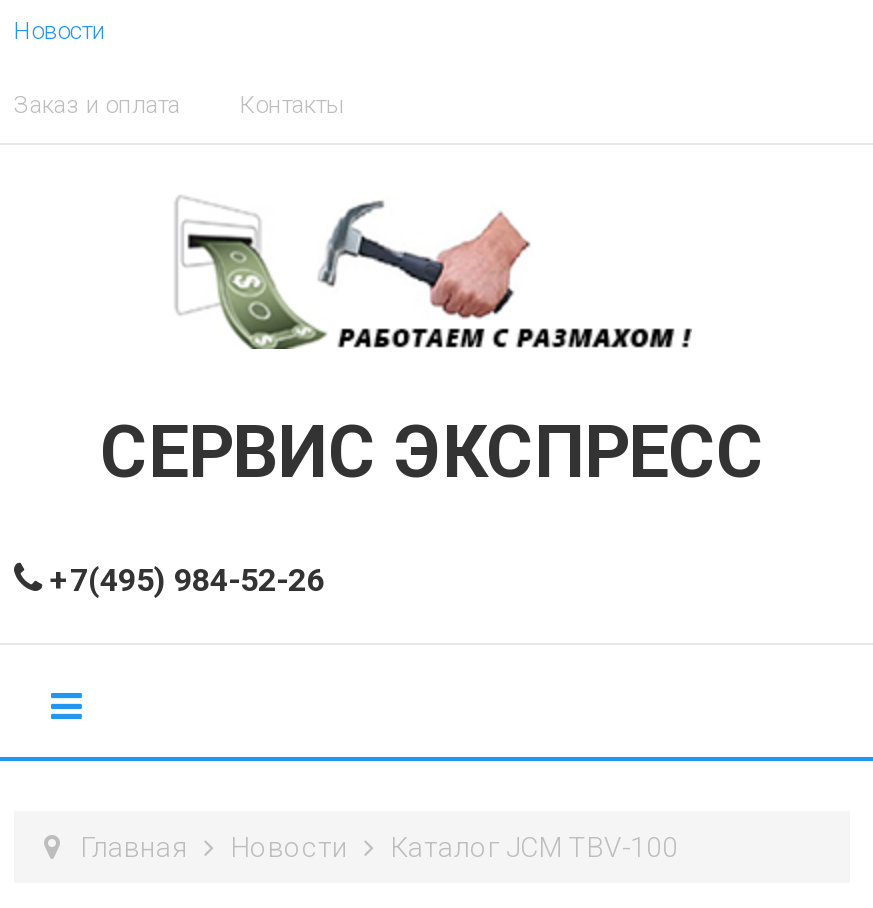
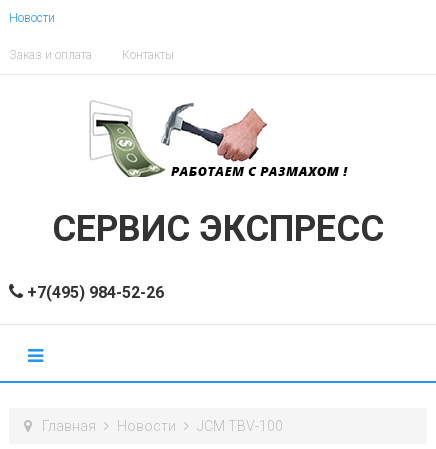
[390,831,678,863] Каталог JCM TBV-100 -> [197,418,283,434] JCM TBV-100

